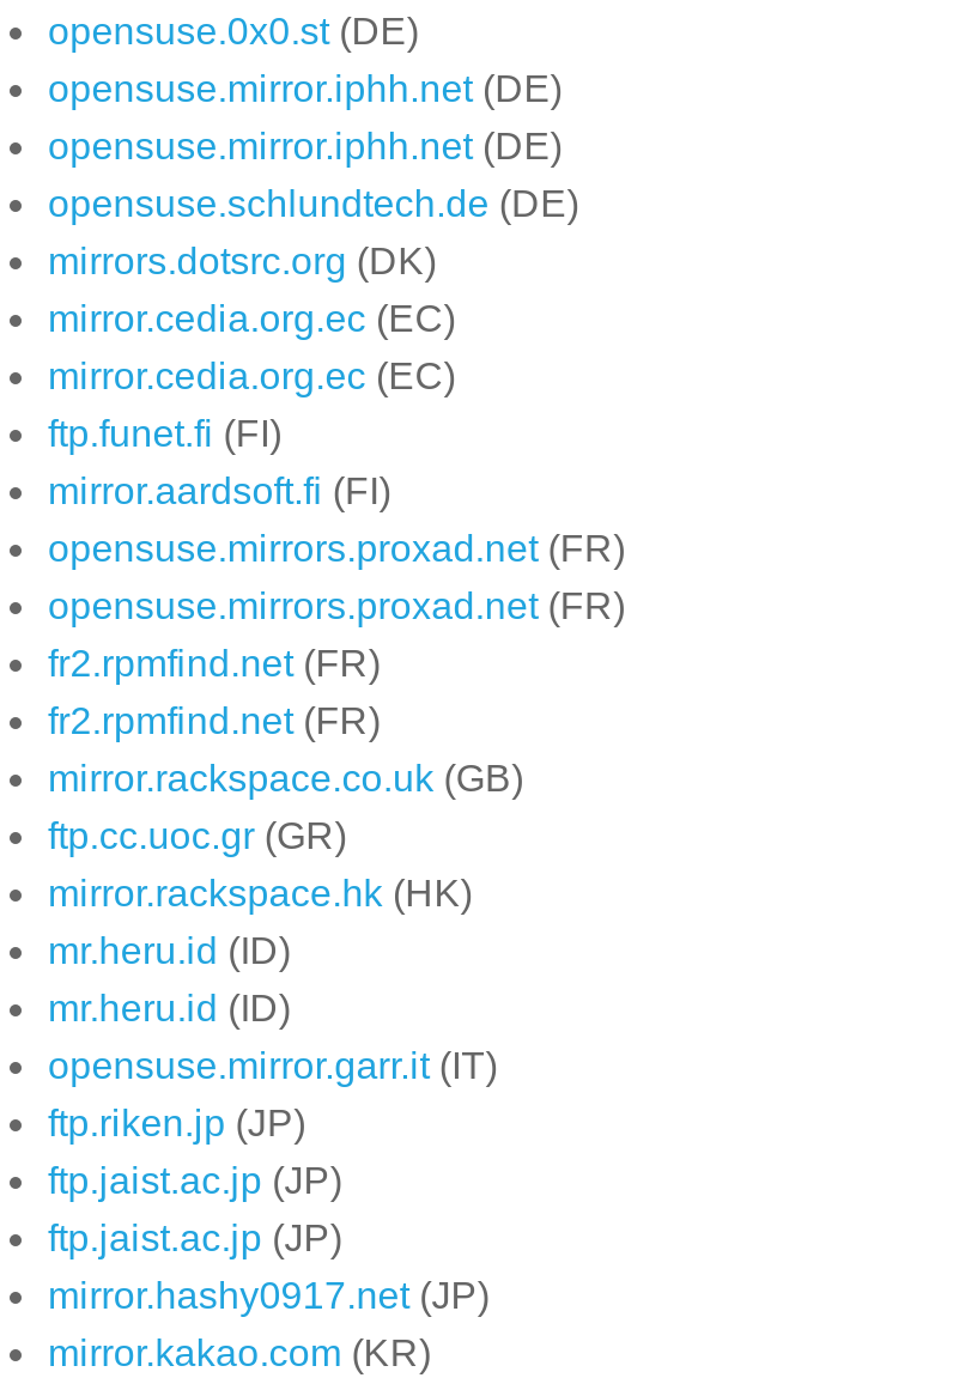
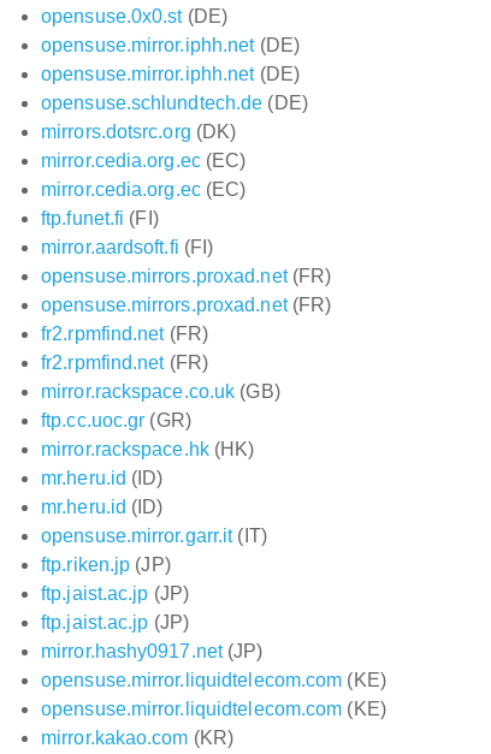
none -> [41,670,386,719] opensuse.mirror.liquidtelecom.com (KE) | opensuse.mirror.liquidtelecom.com (KE)

